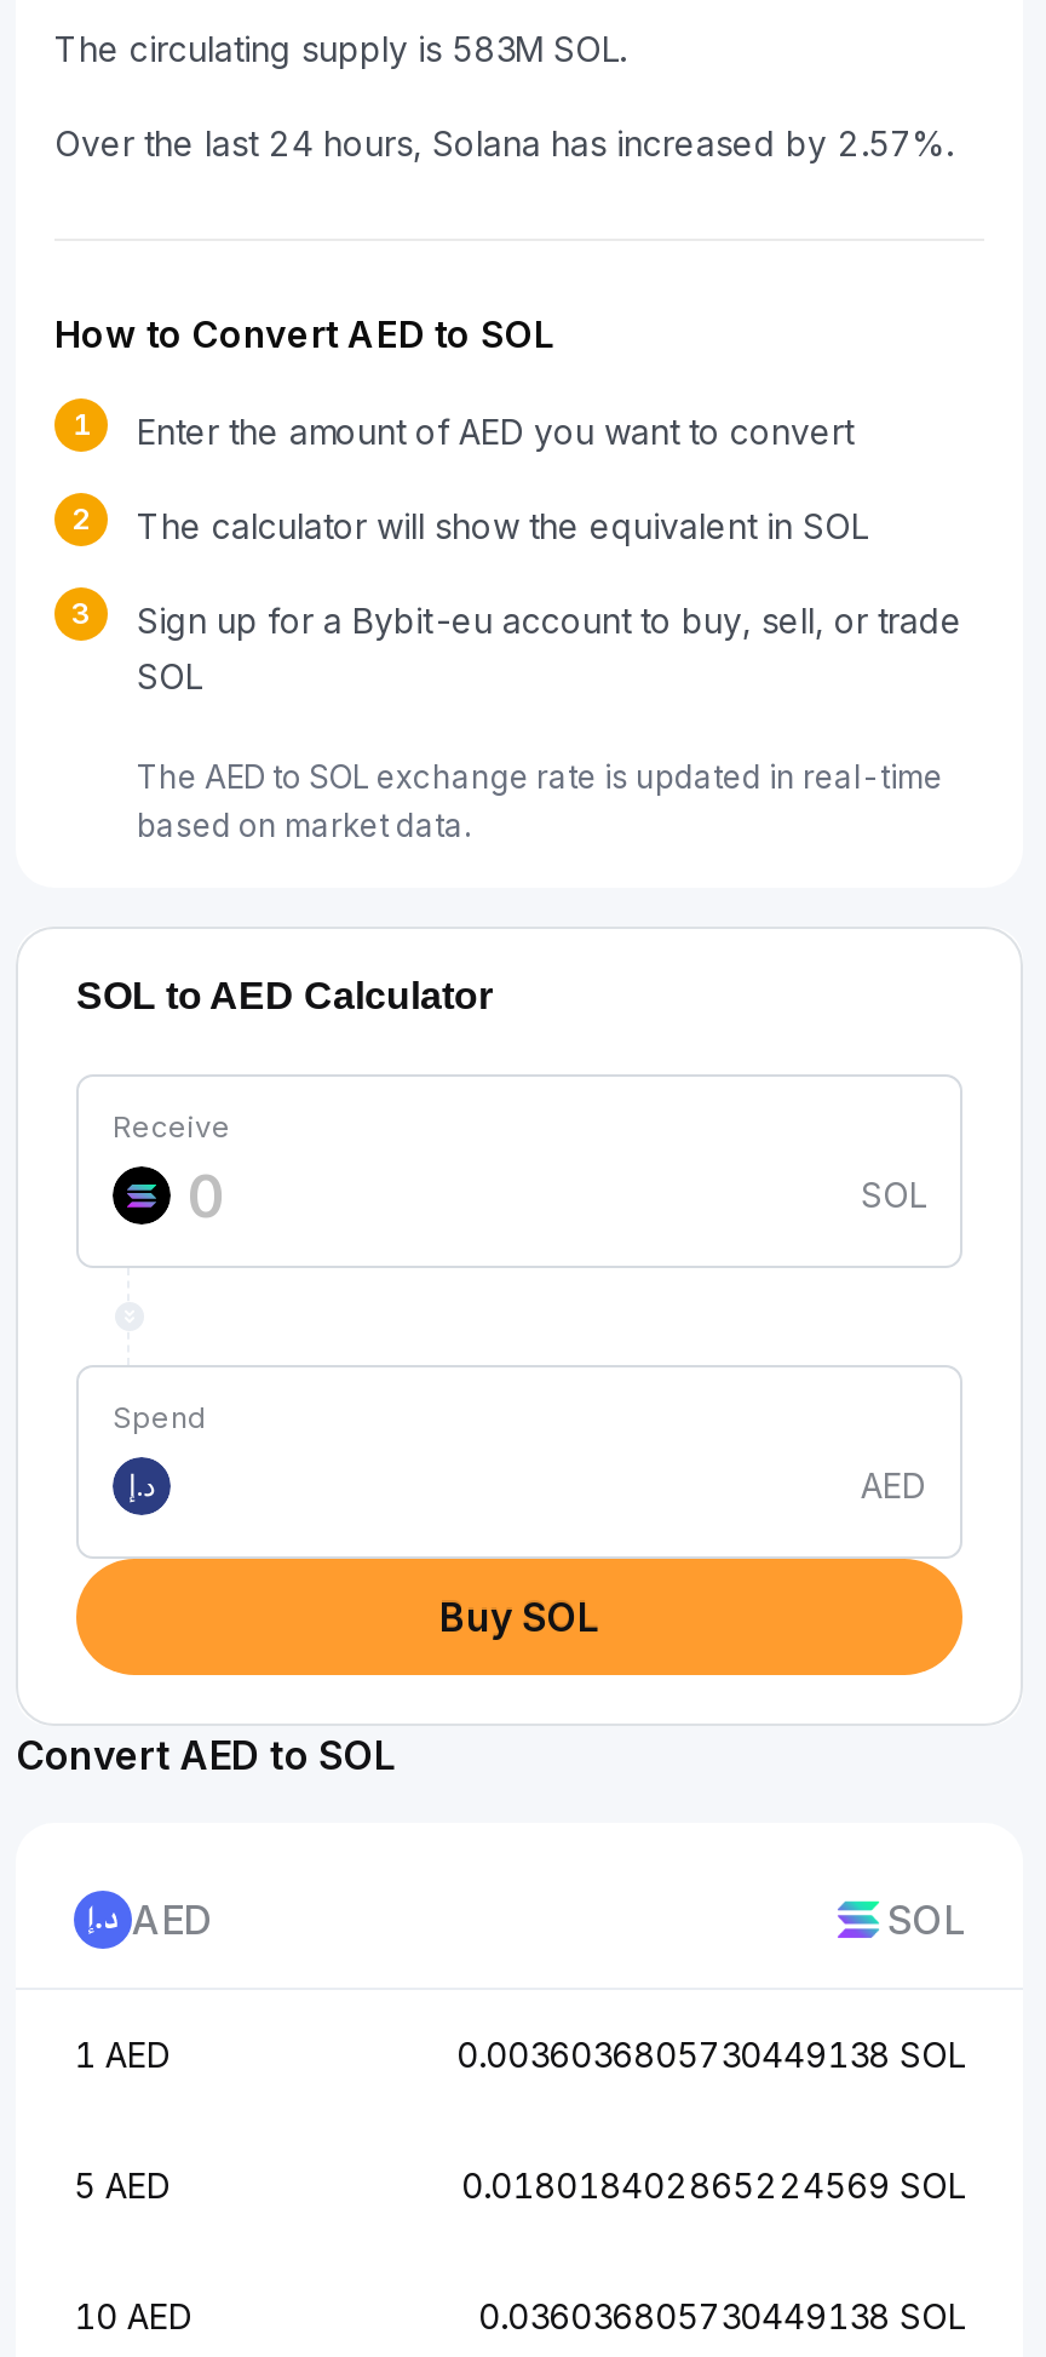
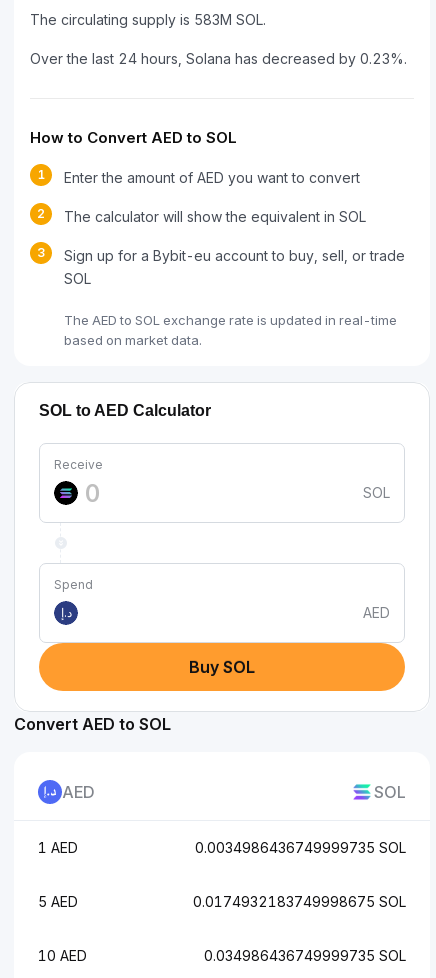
[54,122,953,164] Over the last 24 hours, Solana has increased by 2.57%. -> [30,50,407,67] Over the last 24 hours, Solana has decreased by 0.23%.
[456,2034,965,2075] 0.0036036805730449138 SOL -> [195,839,406,856] 0.0034986436749999735 SOL
[461,2164,965,2206] 0.018018402865224569 SOL -> [193,893,406,910] 0.0174932183749998675 SOL
[478,2295,965,2336] 0.036036805730449138 SOL -> [204,947,406,964] 0.034986436749999735 SOL

